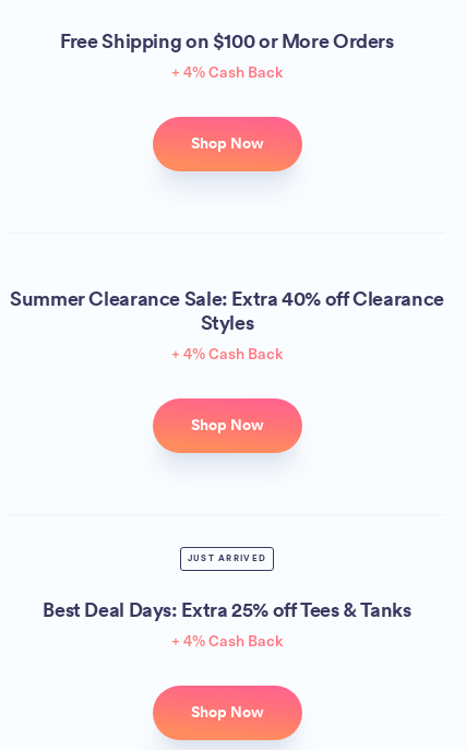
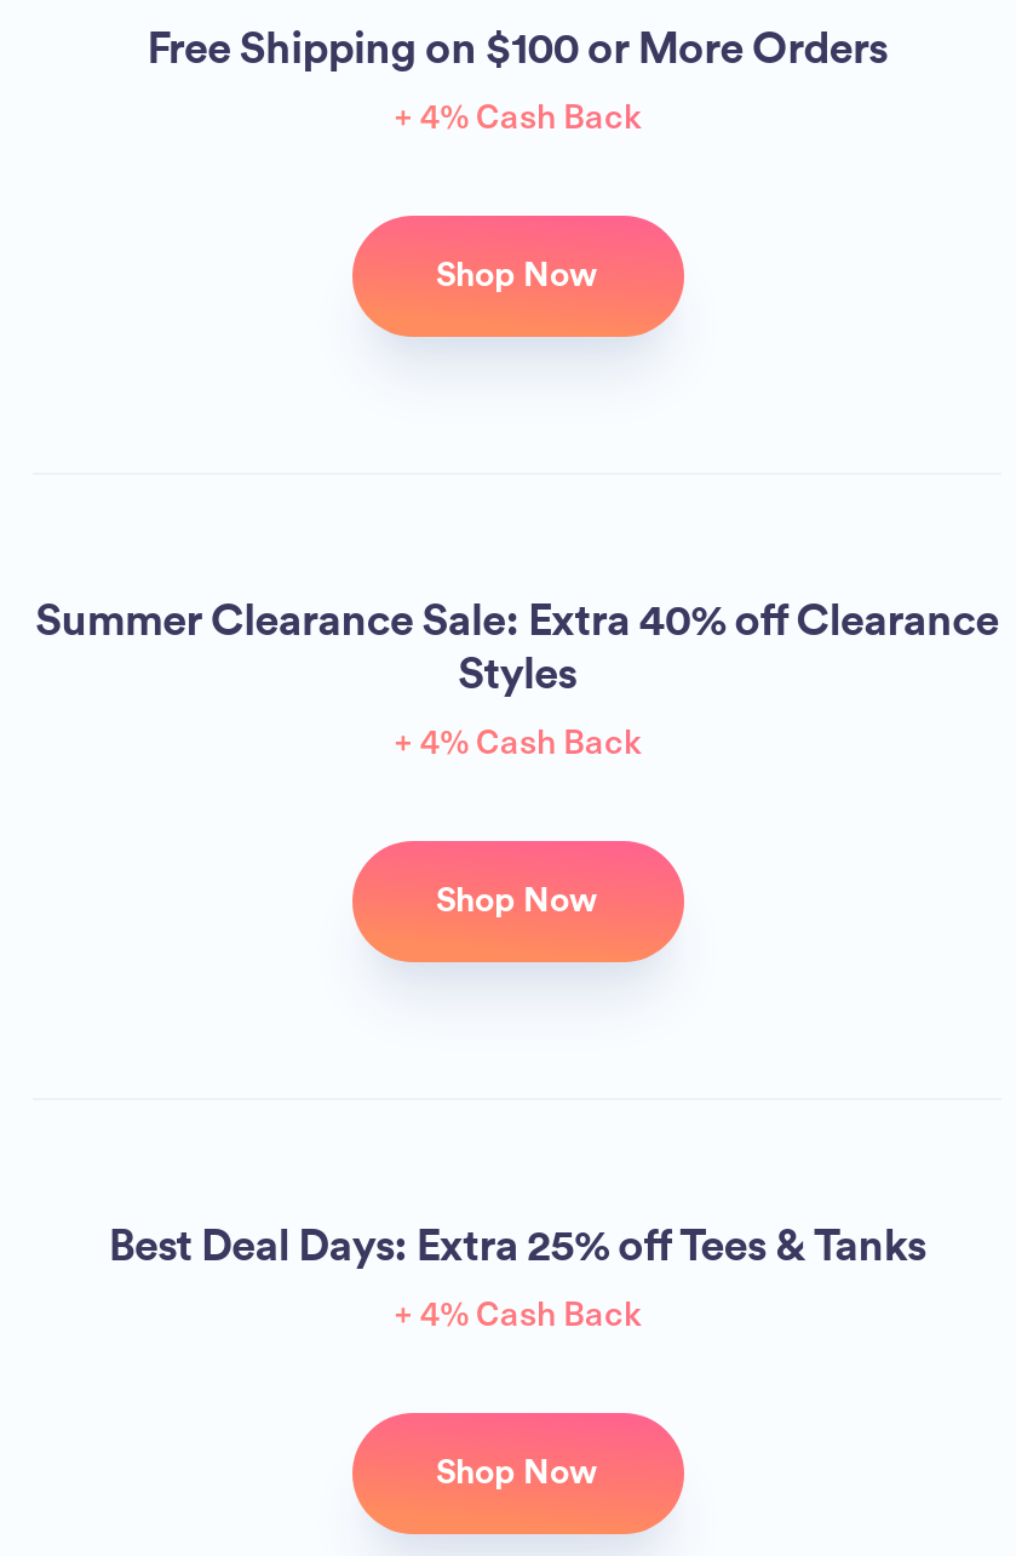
[187,553,267,566] JUST ARRIVED -> none

